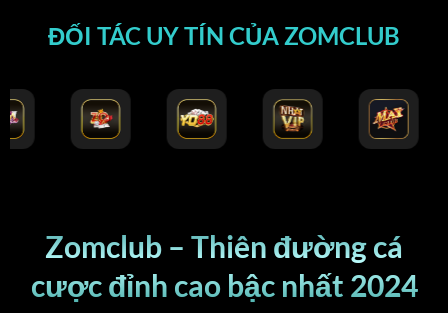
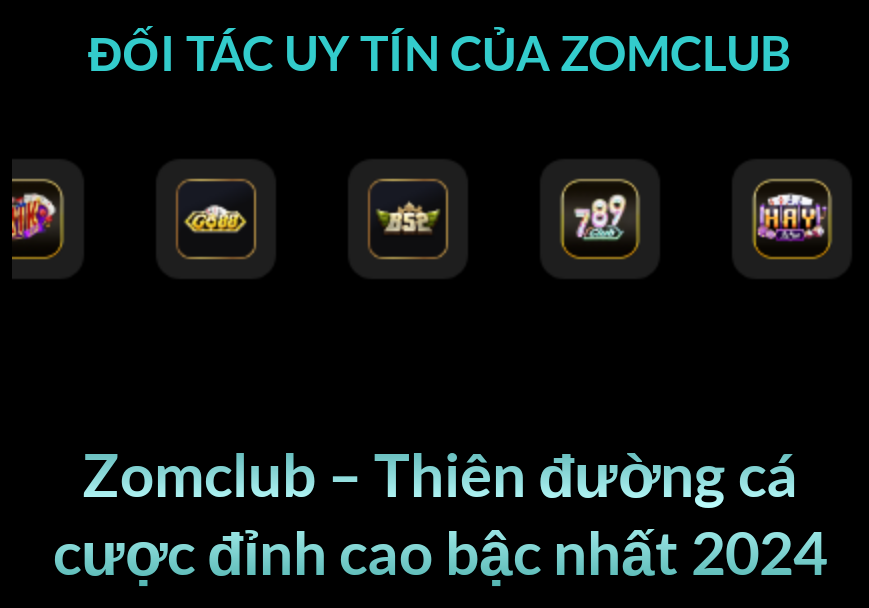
[9,91,44,147] [image] -> [10,161,82,277] [image]
[72,90,140,148] [image] -> [138,161,274,277] [image]
[168,90,236,148] [image] -> [330,161,466,277] [image]
[264,90,332,148] [image] -> [522,161,658,277] [image]
[360,90,428,148] [image] -> [714,161,850,277] [image]

